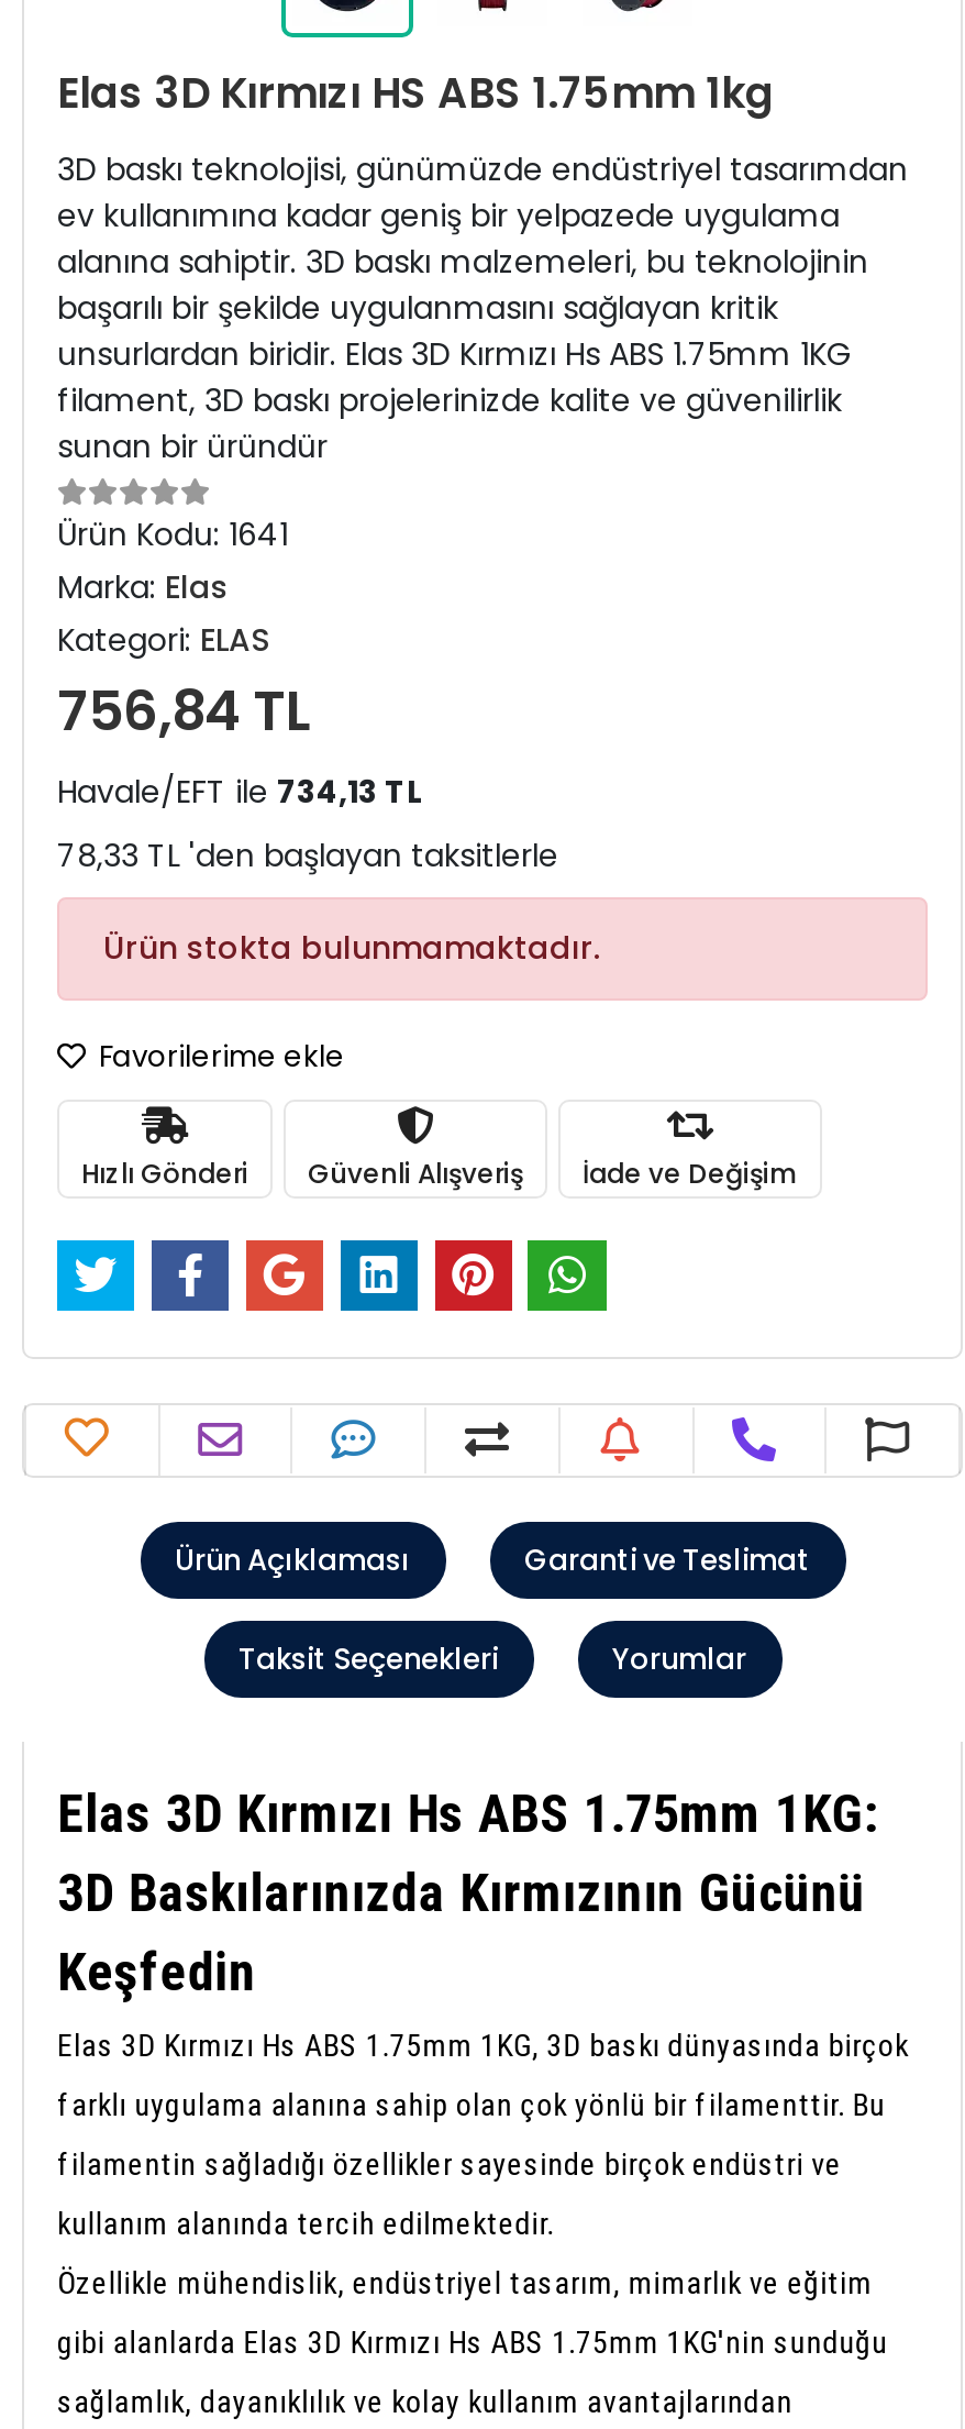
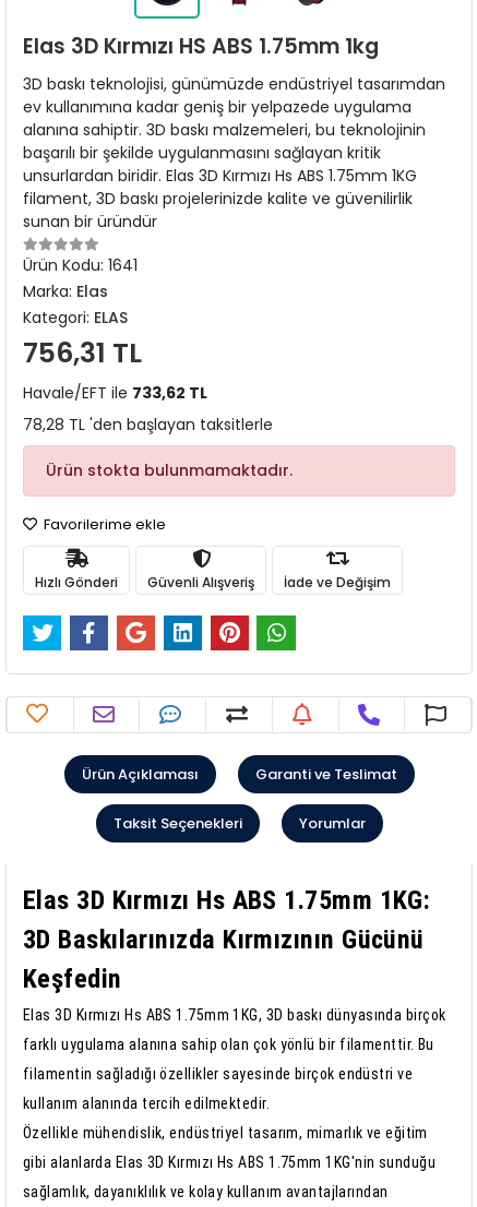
[57,673,312,750] 756,84 TL -> [23,334,142,372] 756,31 TL
[57,770,422,814] Havale/EFT ile 734,13 TL -> [23,382,207,404] Havale/EFT ile 733,62 TL
[57,833,558,877] 78,33 TL 'den başlayan taksitlerle -> [23,414,273,435] 78,28 TL 'den başlayan taksitlerle

